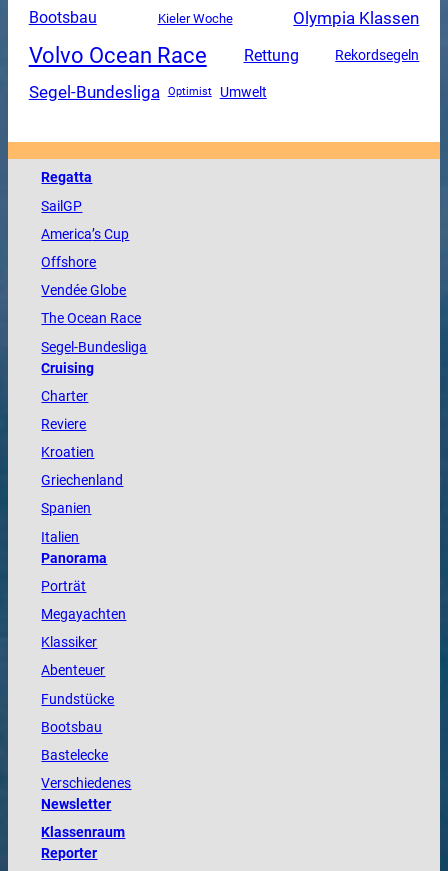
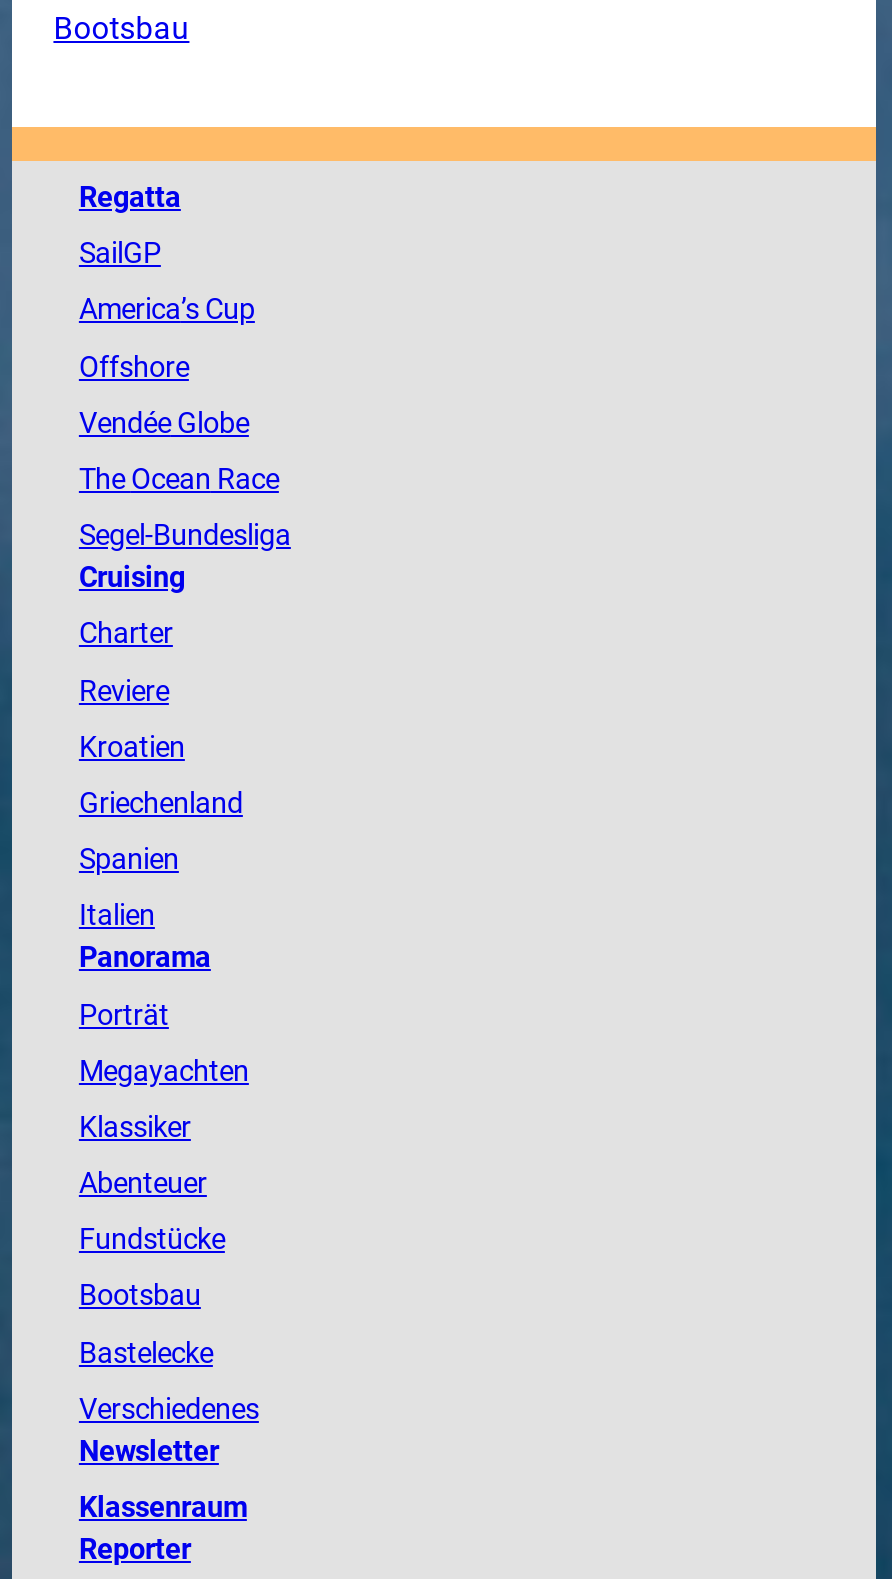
[29,8,419,102] Kieler Woche | Olympia Klassen | Volvo Ocean Race | Rettung | Rekordsegeln | Segel-Bundesliga | Optimist | Umwelt -> none

